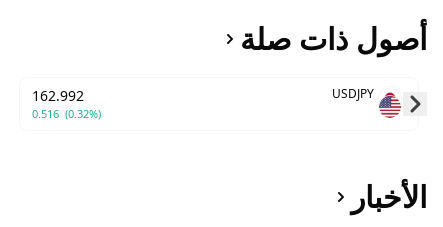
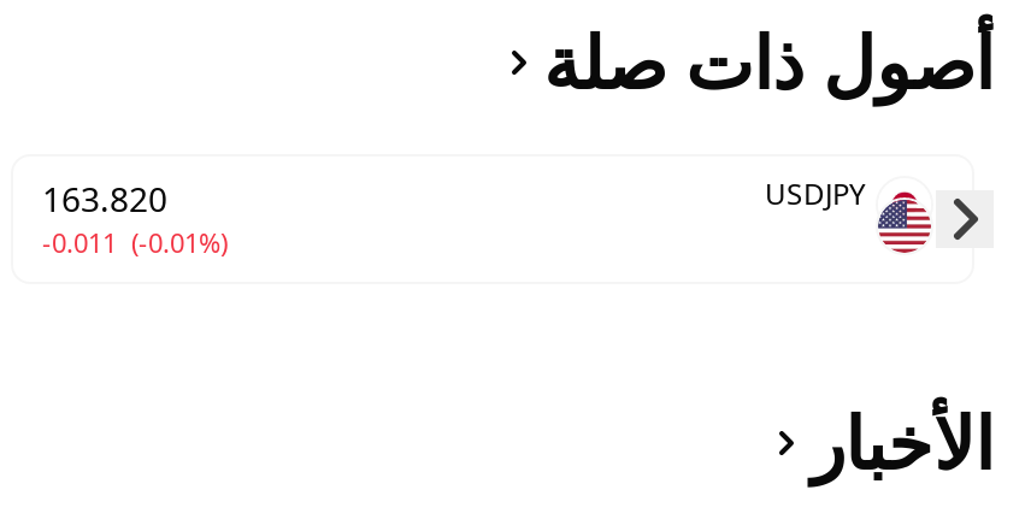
[32,86,84,105] 162.992 -> [42,176,167,222] 163.820
[32,106,101,121] 0.516 (0.32%) -> [42,224,228,260] -0.011 (-0.01%)

